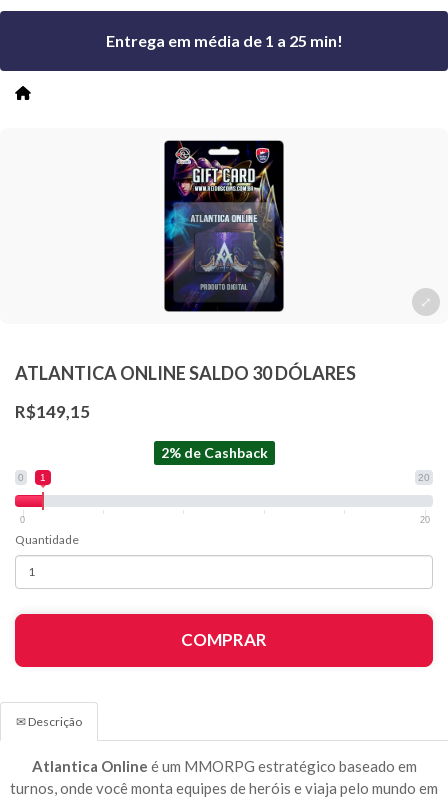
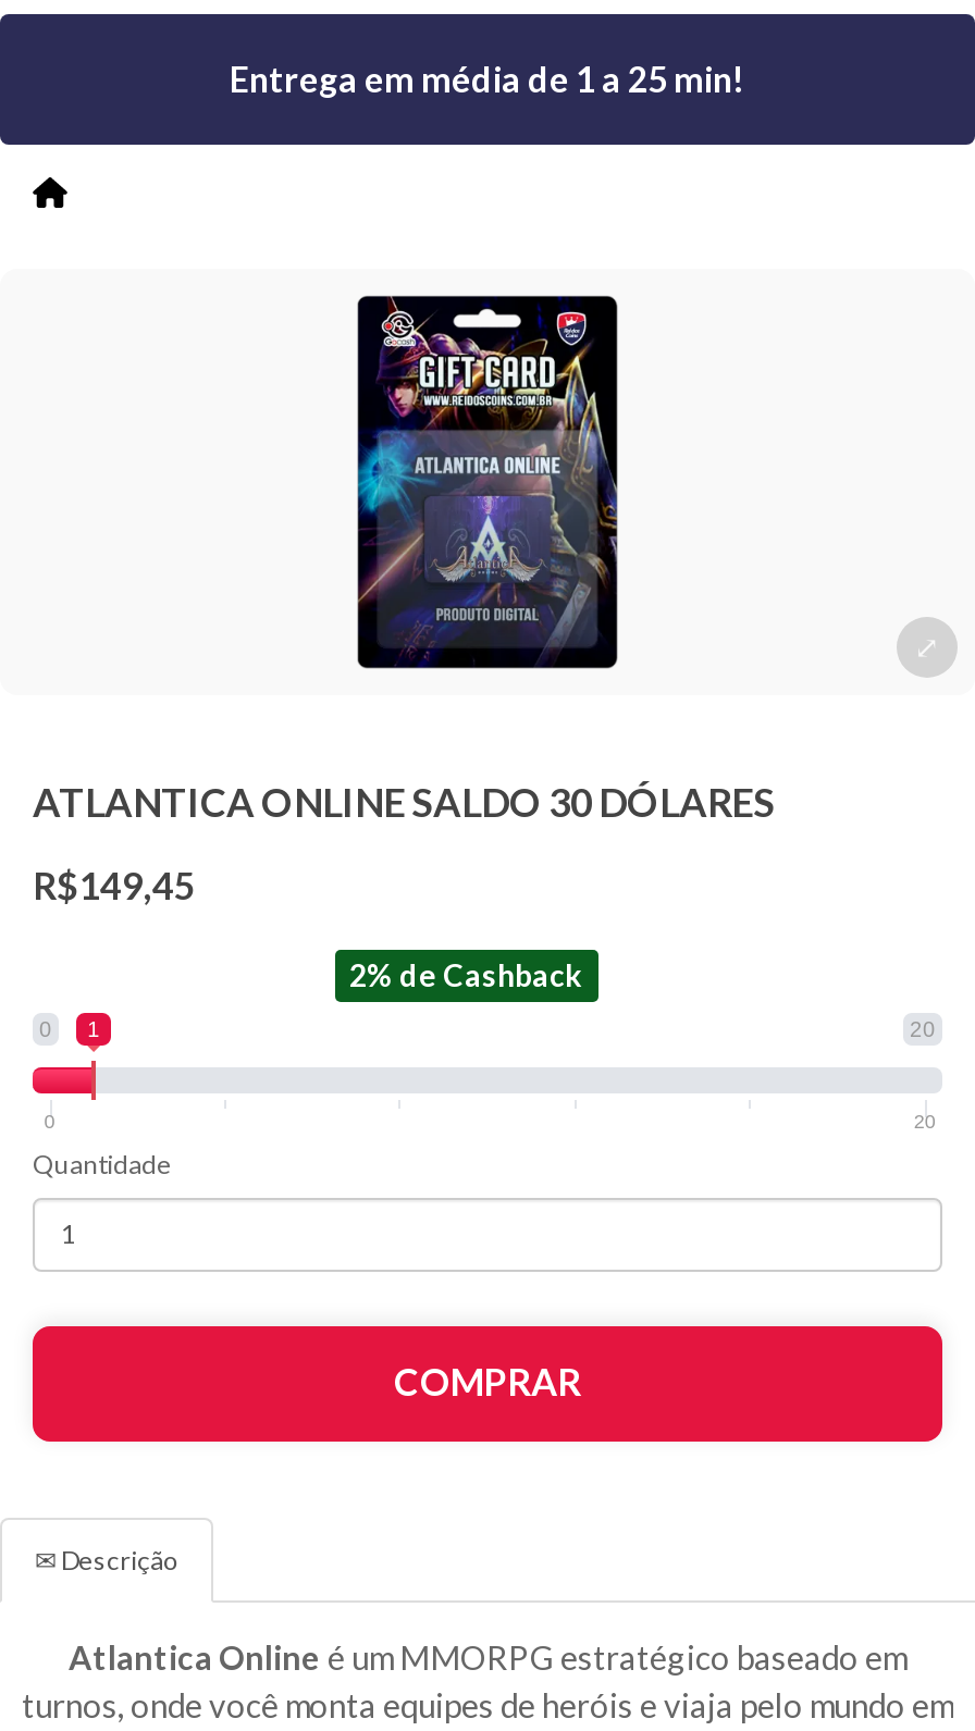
[15,401,90,422] R$149,15 -> [33,863,196,908] R$149,45

